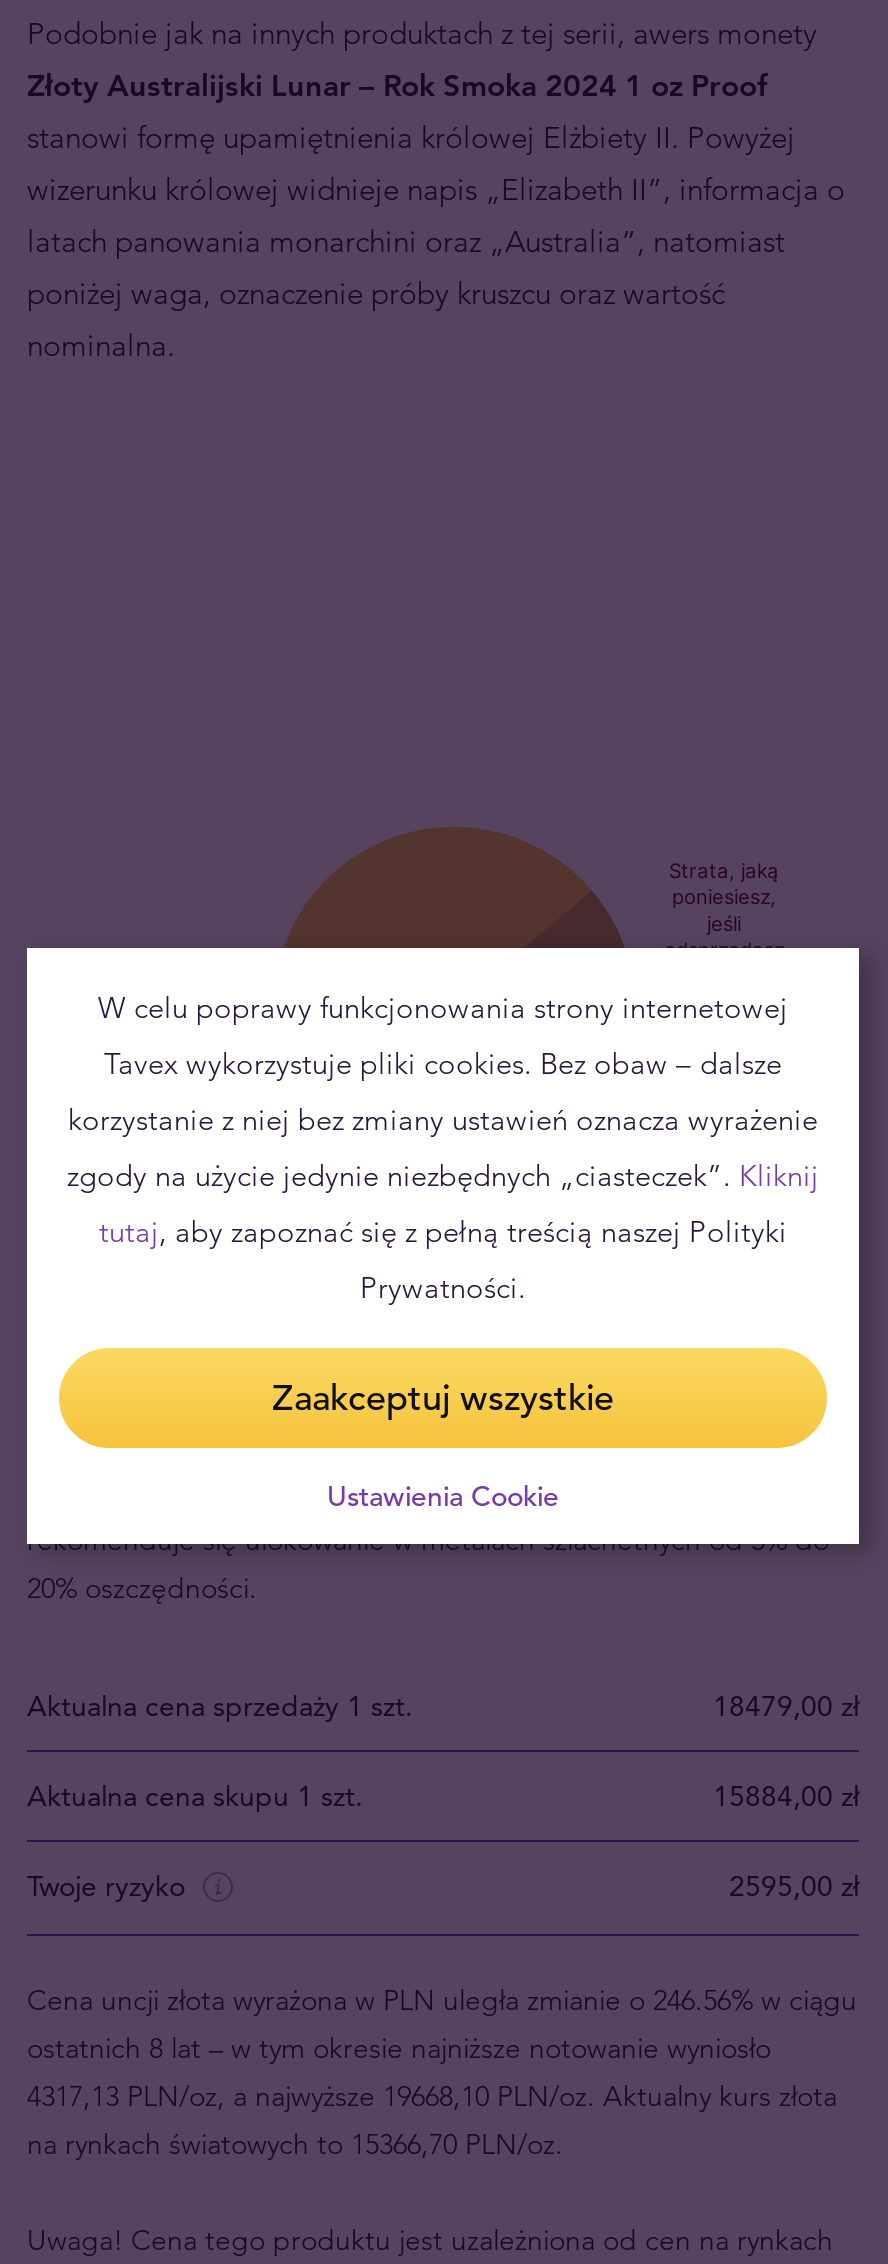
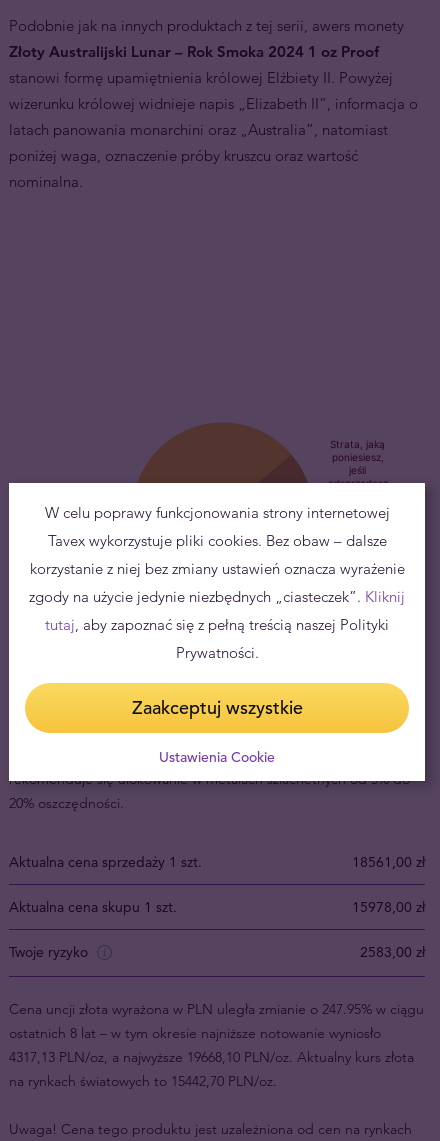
[713,1688,859,1724] 18479,00 zł -> [352,853,425,871] 18561,00 zł
[713,1778,859,1814] 15884,00 zł -> [352,898,425,916] 15978,00 zł
[729,1868,859,1904] 2595,00 zł -> [360,943,425,961] 2583,00 zł
[27,1981,857,2017] Cena uncji złota wyrażona w PLN uległa zmianie o 246.56% w ciągu -> [9,1000,424,1018] Cena uncji złota wyrażona w PLN uległa zmianie o 247.95% w ciągu
[27,2125,563,2161] na rynkach światowych to 15366,70 PLN/oz. -> [9,1072,277,1090] na rynkach światowych to 15442,70 PLN/oz.

